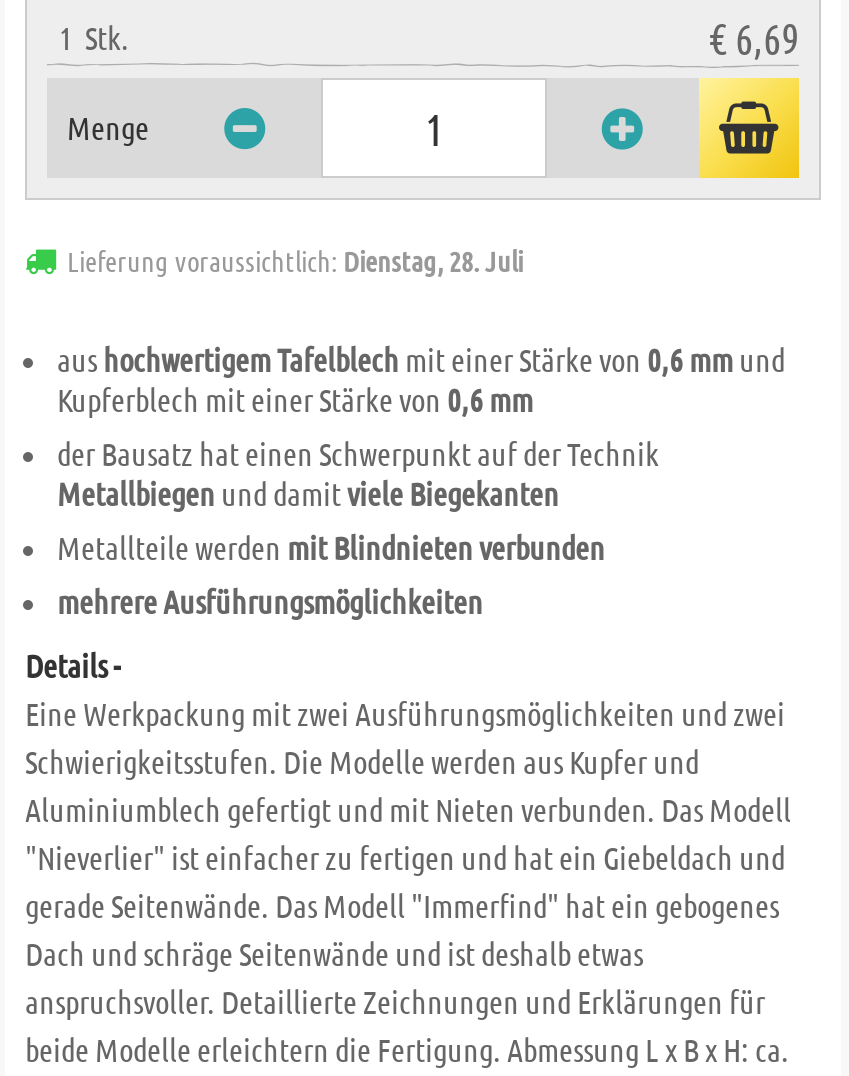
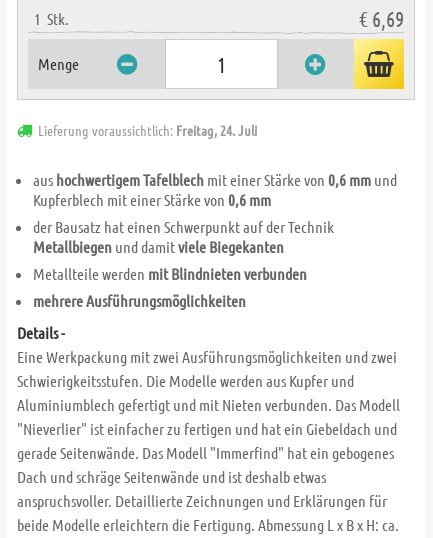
[67,242,523,278] Lieferung voraussichtlich: Dienstag, 28. Juli -> [38,121,257,139] Lieferung voraussichtlich: Freitag, 24. Juli

